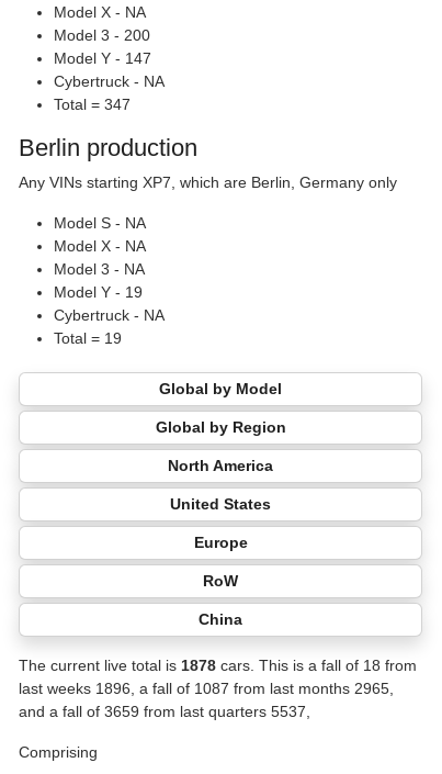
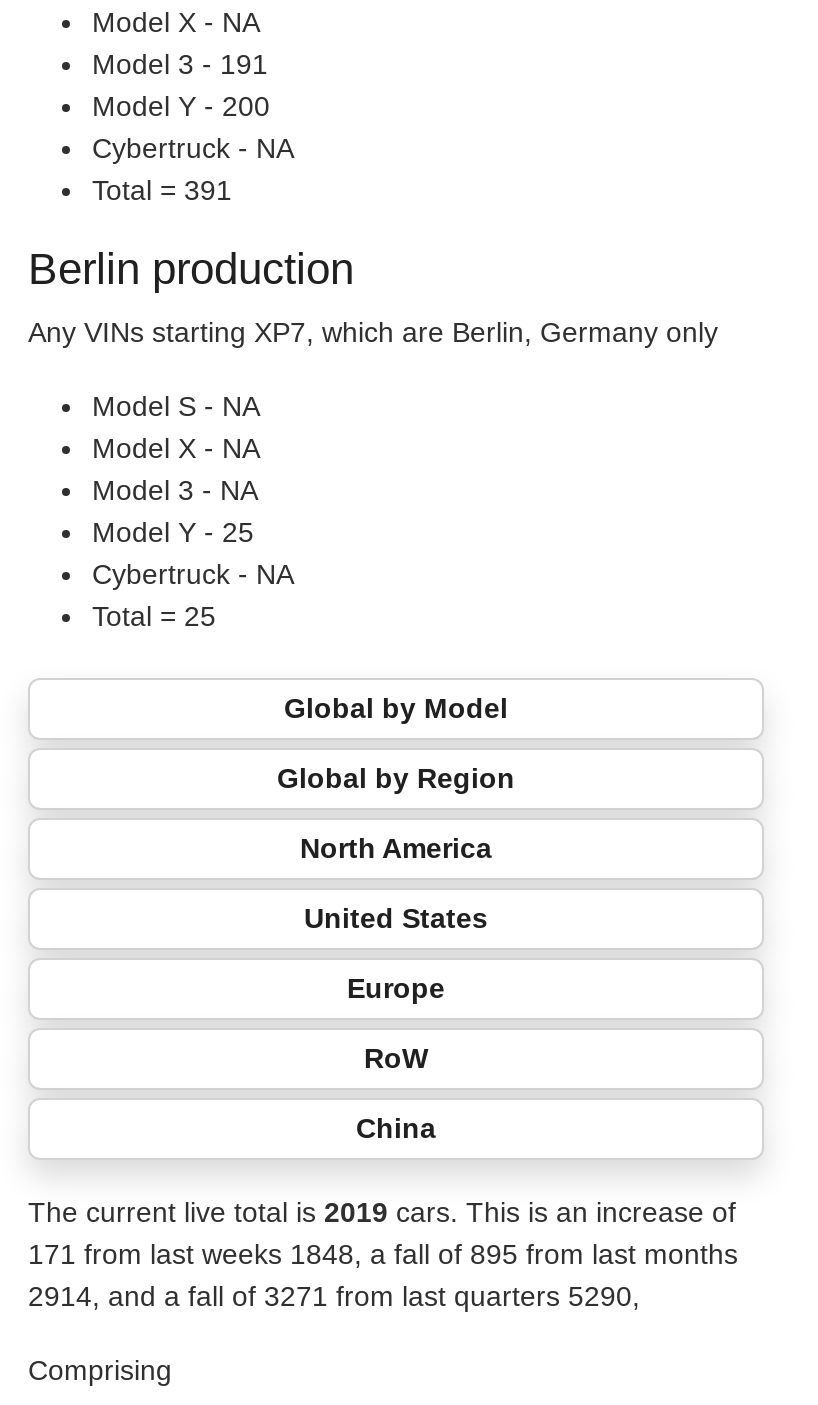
[54,26,150,44] Model 3 - 200 -> [92,48,268,80] Model 3 - 191
[54,49,151,67] Model Y - 147 -> [92,90,270,122] Model Y - 200
[54,96,131,113] Total = 347 -> [92,174,232,206] Total = 391
[54,283,143,301] Model Y - 19 -> [92,516,254,548] Model Y - 25
[54,329,122,347] Total = 19 -> [92,600,216,632] Total = 25
[19,657,417,720] The current live total is 1878 cars. This is a fall of 18 from | last weeks 1896, a fall of 1087 from last months 2965, | and a fall of 3659 from last quarters 5537, -> [28,1196,738,1312] The current live total is 2019 cars. This is an increase of | 171 from last weeks 1848, a fall of 895 from last months | 2914, and a fall of 3271 from last quarters 5290,

